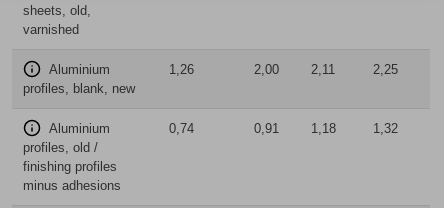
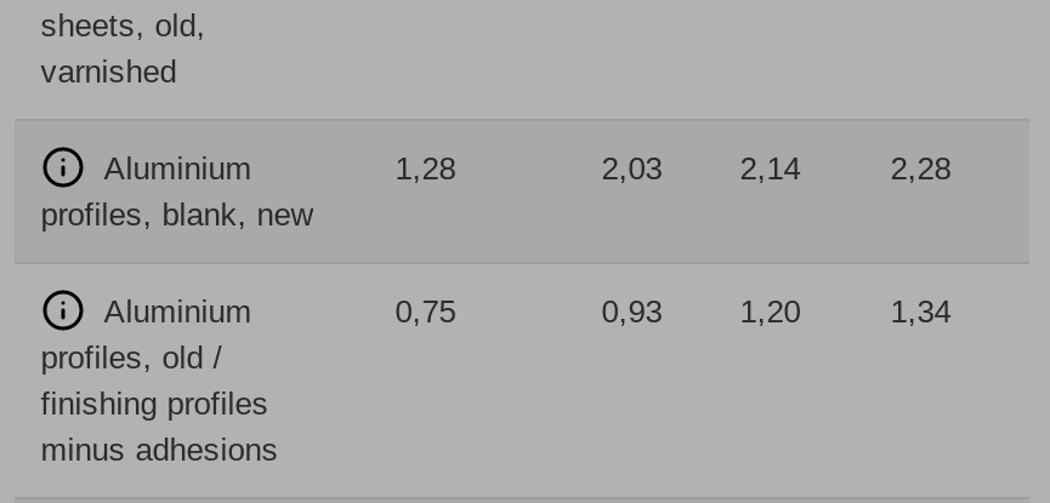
[169,62,194,77] 1,26 -> [395,149,456,186] 1,28
[254,62,279,77] 2,00 -> [602,149,662,186] 2,03
[311,62,335,77] 2,11 -> [740,149,801,186] 2,14
[373,62,398,77] 2,25 -> [890,149,951,186] 2,28
[169,121,194,136] 0,74 -> [395,292,456,329] 0,75
[254,121,279,136] 0,91 -> [602,292,662,329] 0,93
[311,121,336,136] 1,18 -> [740,292,801,329] 1,20
[373,121,398,136] 1,32 -> [890,292,951,329] 1,34

